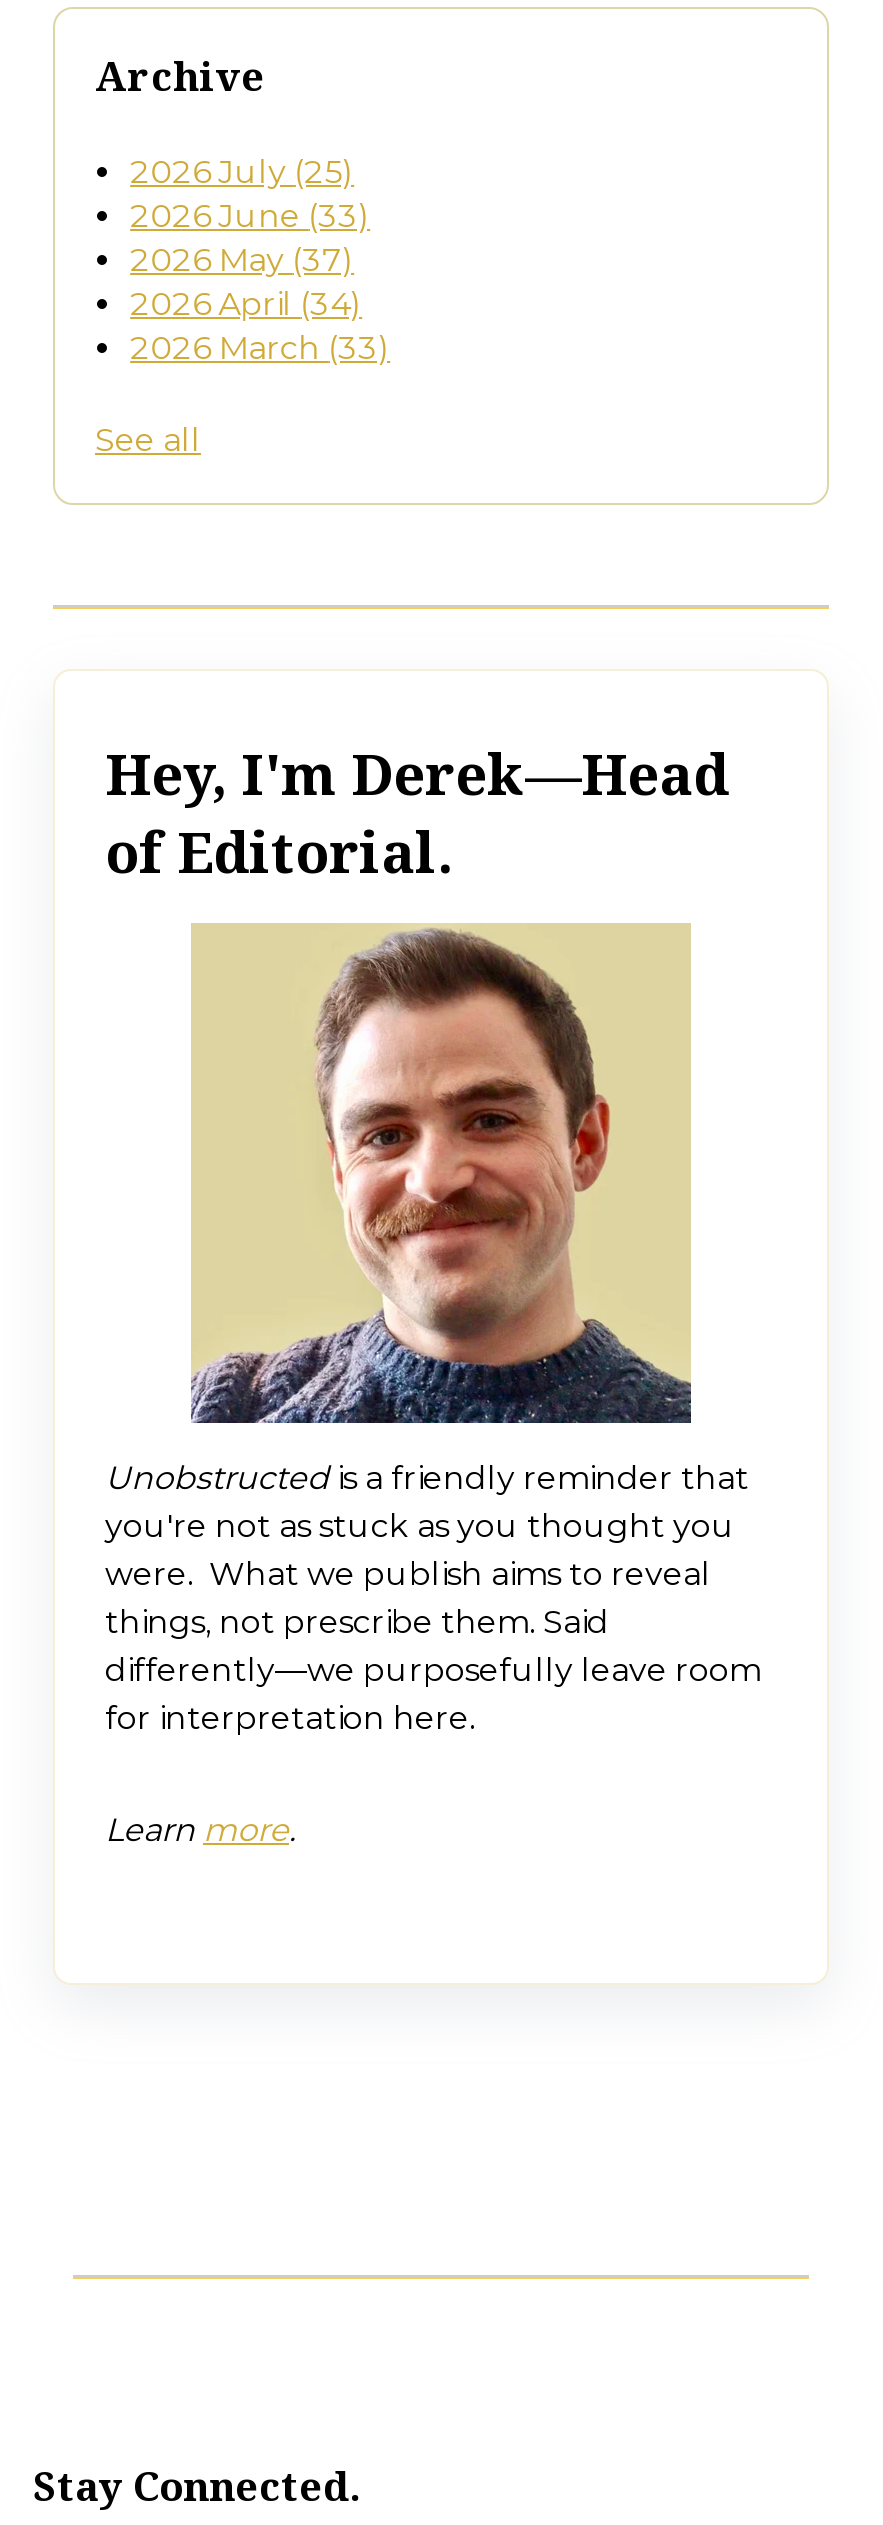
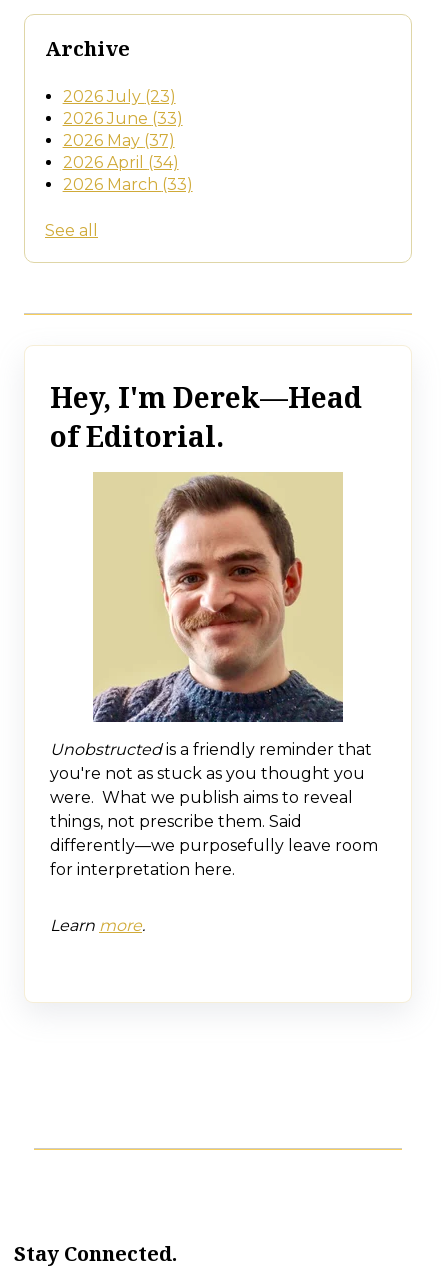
[130,152,354,190] 2026 July (25) -> [63,87,176,106] 2026 July (23)

